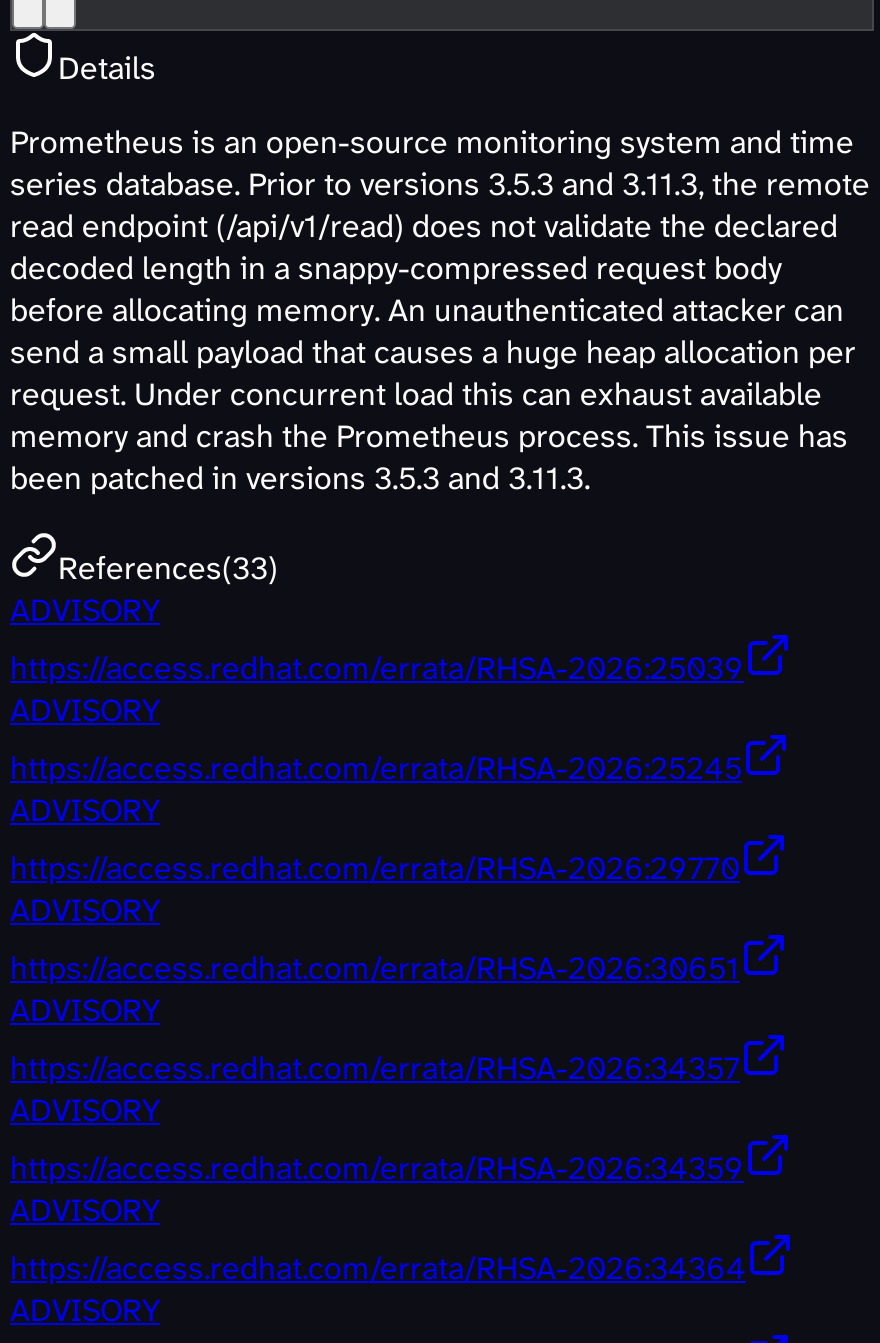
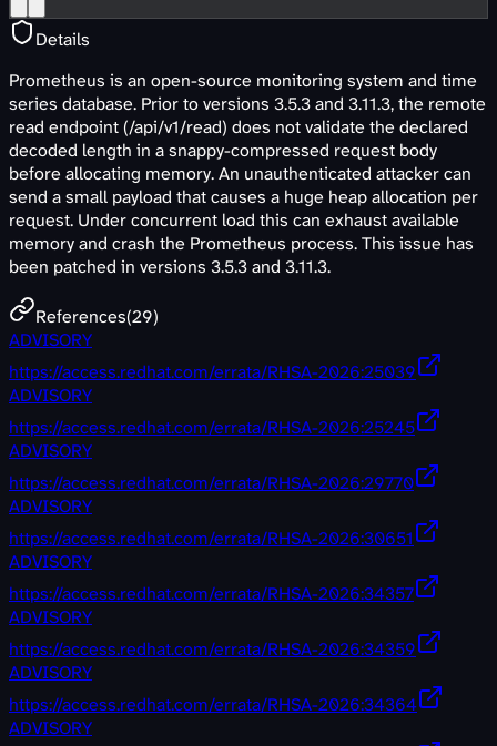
[58,547,278,589] References(33) -> [35,305,159,328] References(29)

